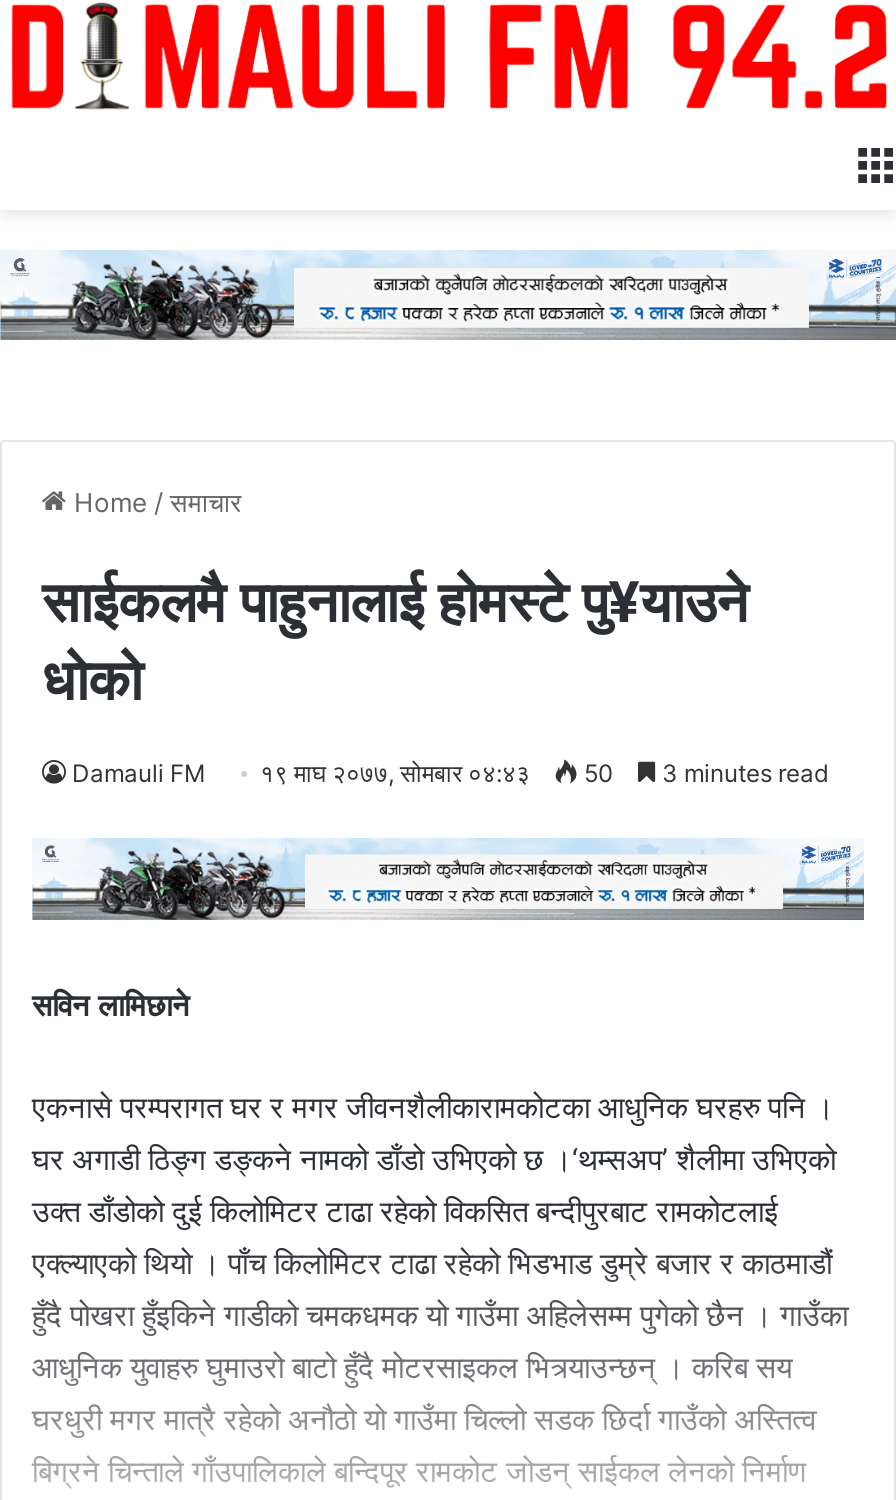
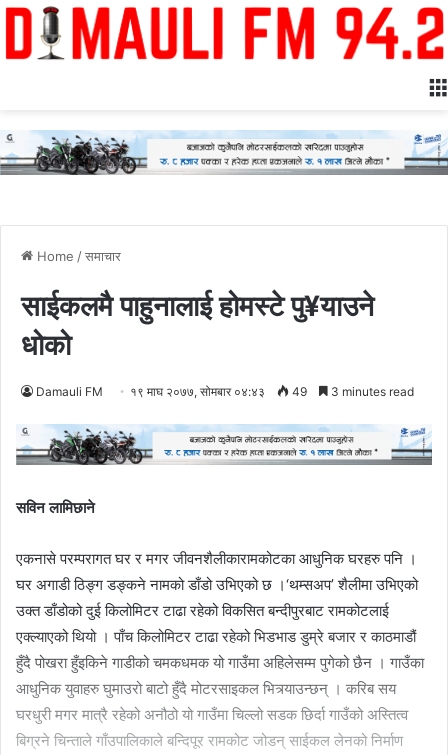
[72,758,828,788] Damauli FM १९ माघ २०७७, सोमबार ०४:४३ 50 3 minutes read -> [36,384,414,399] Damauli FM १९ माघ २०७७, सोमबार ०४:४३ 49 3 minutes read

